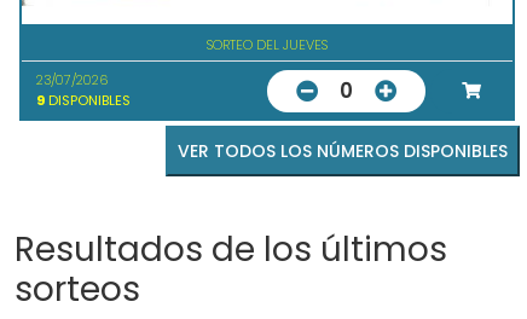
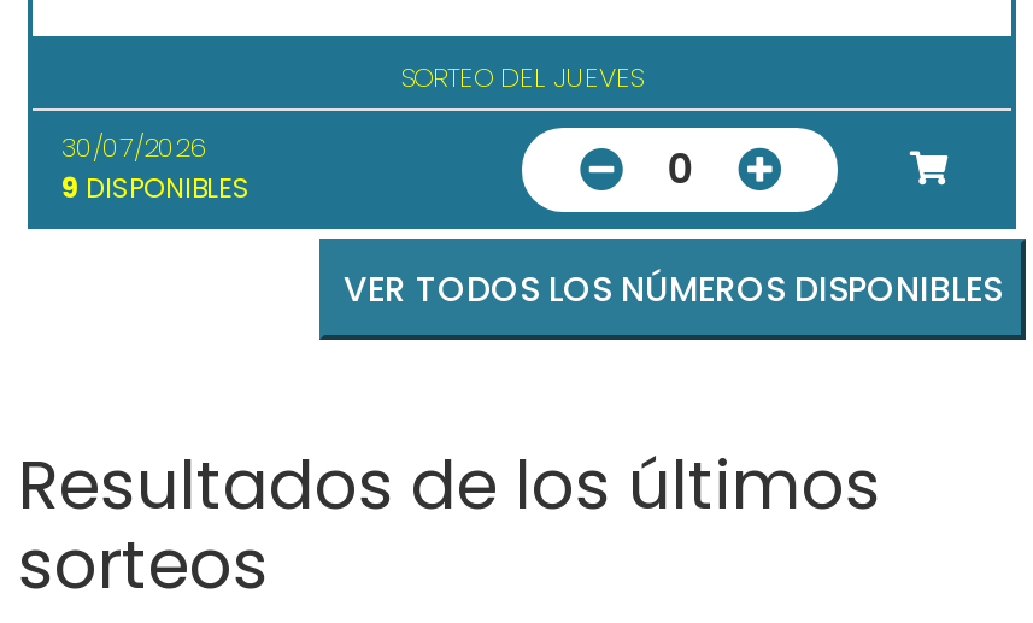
[36,70,108,90] 23/07/2026 -> [61,128,206,167] 30/07/2026

